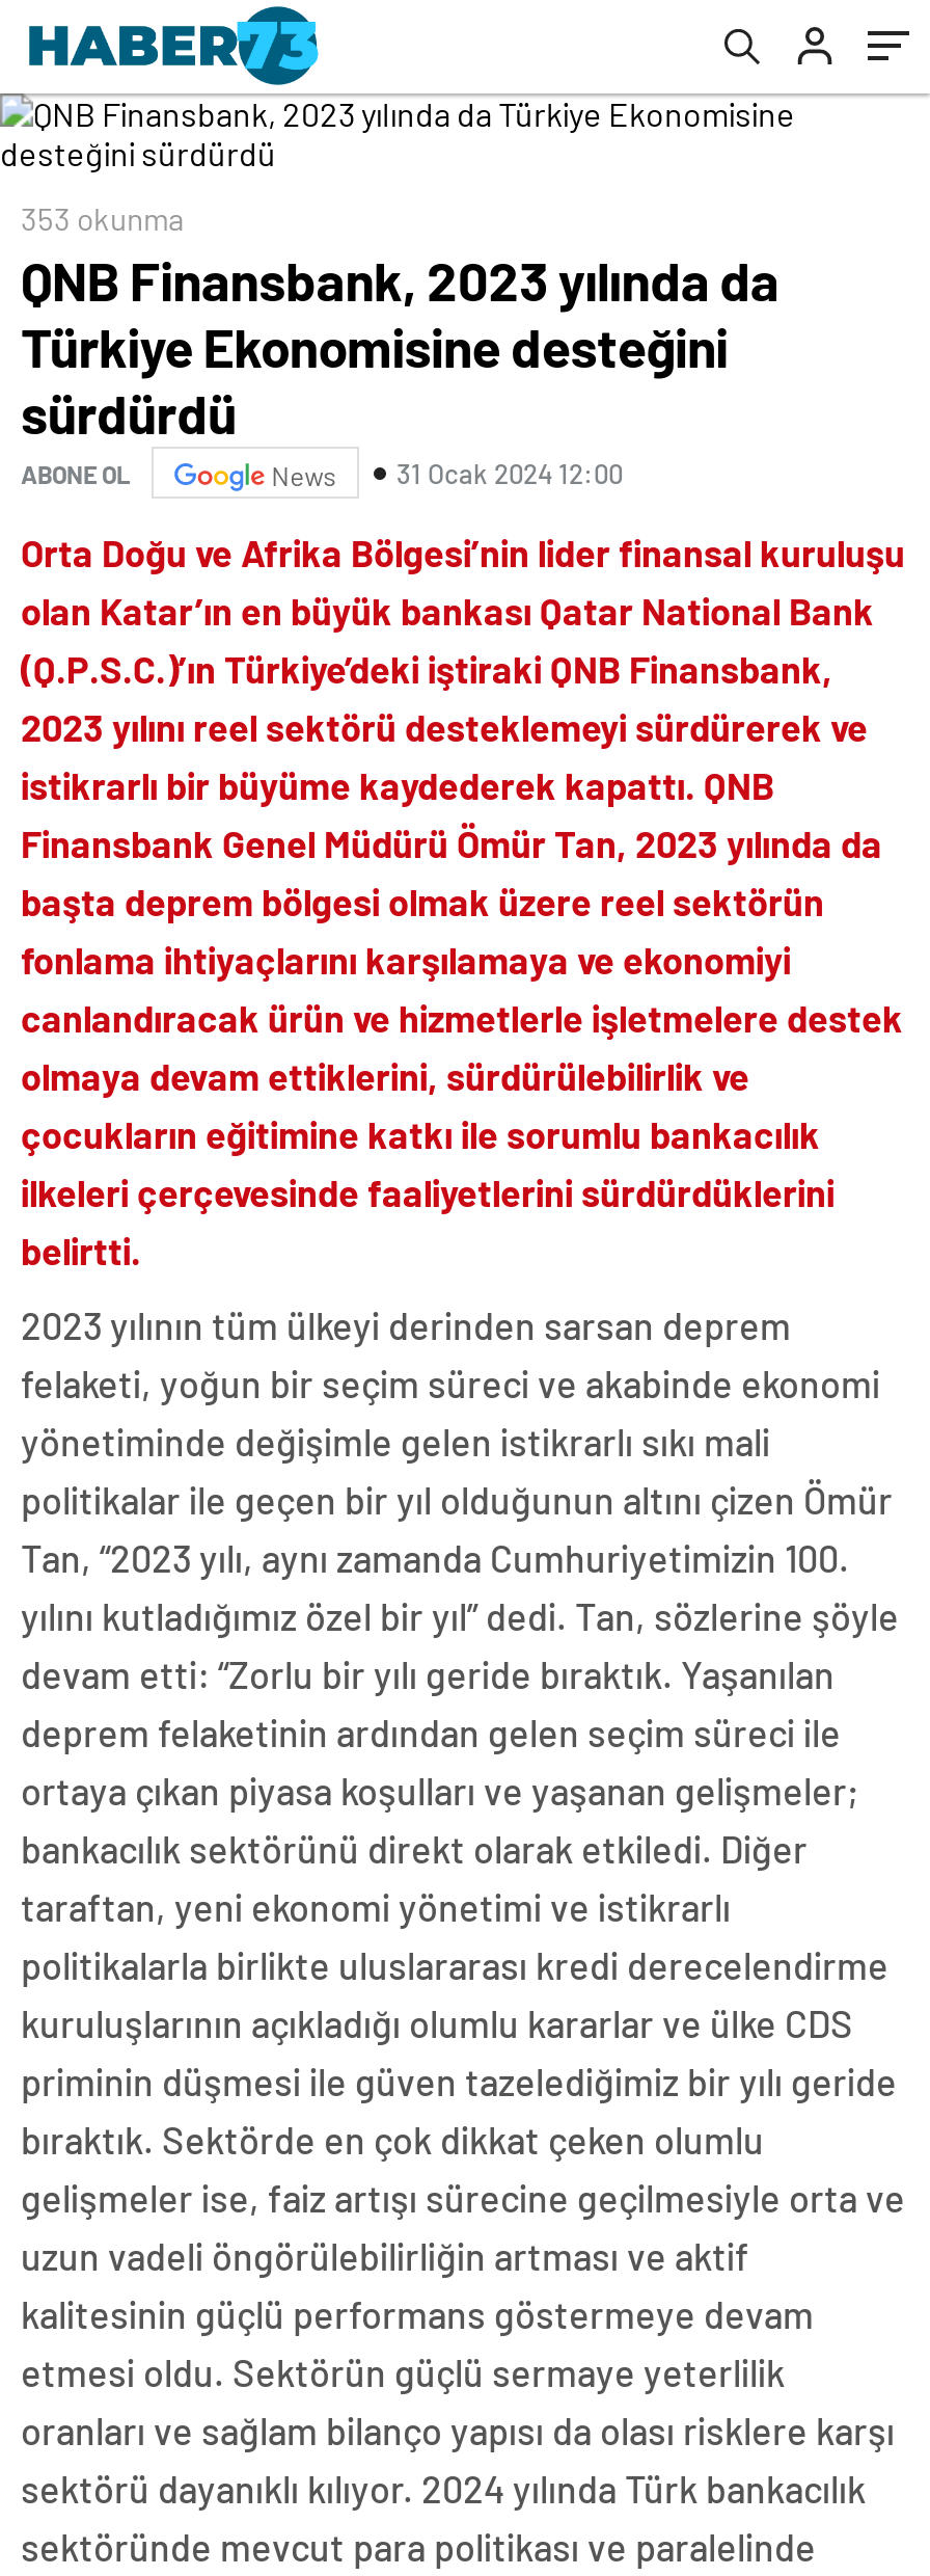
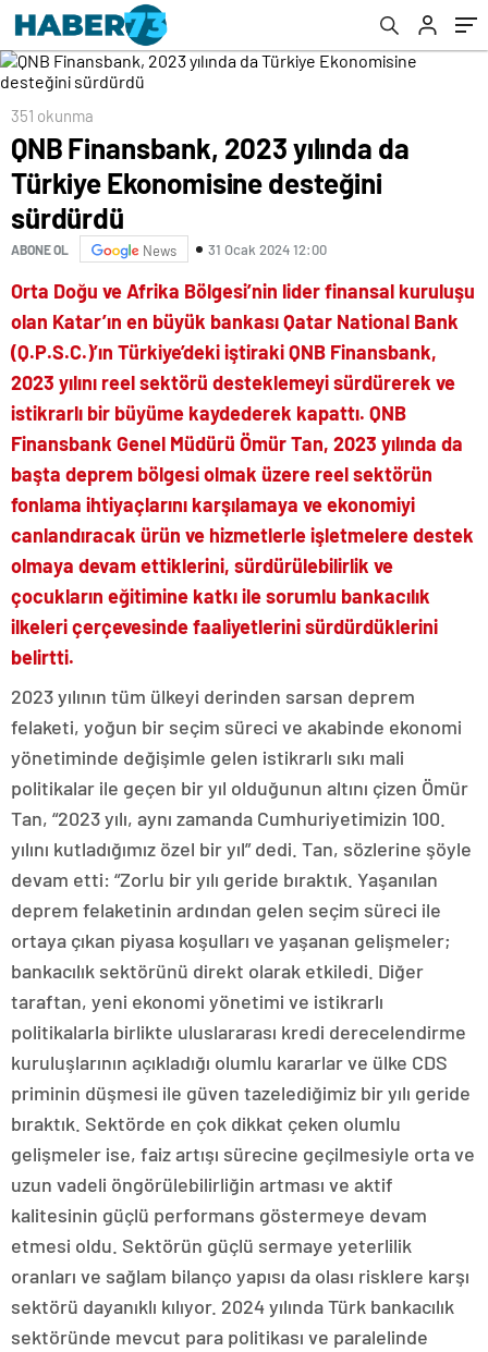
[21,199,185,237] 353 okunma -> [11,106,94,125] 351 okunma

